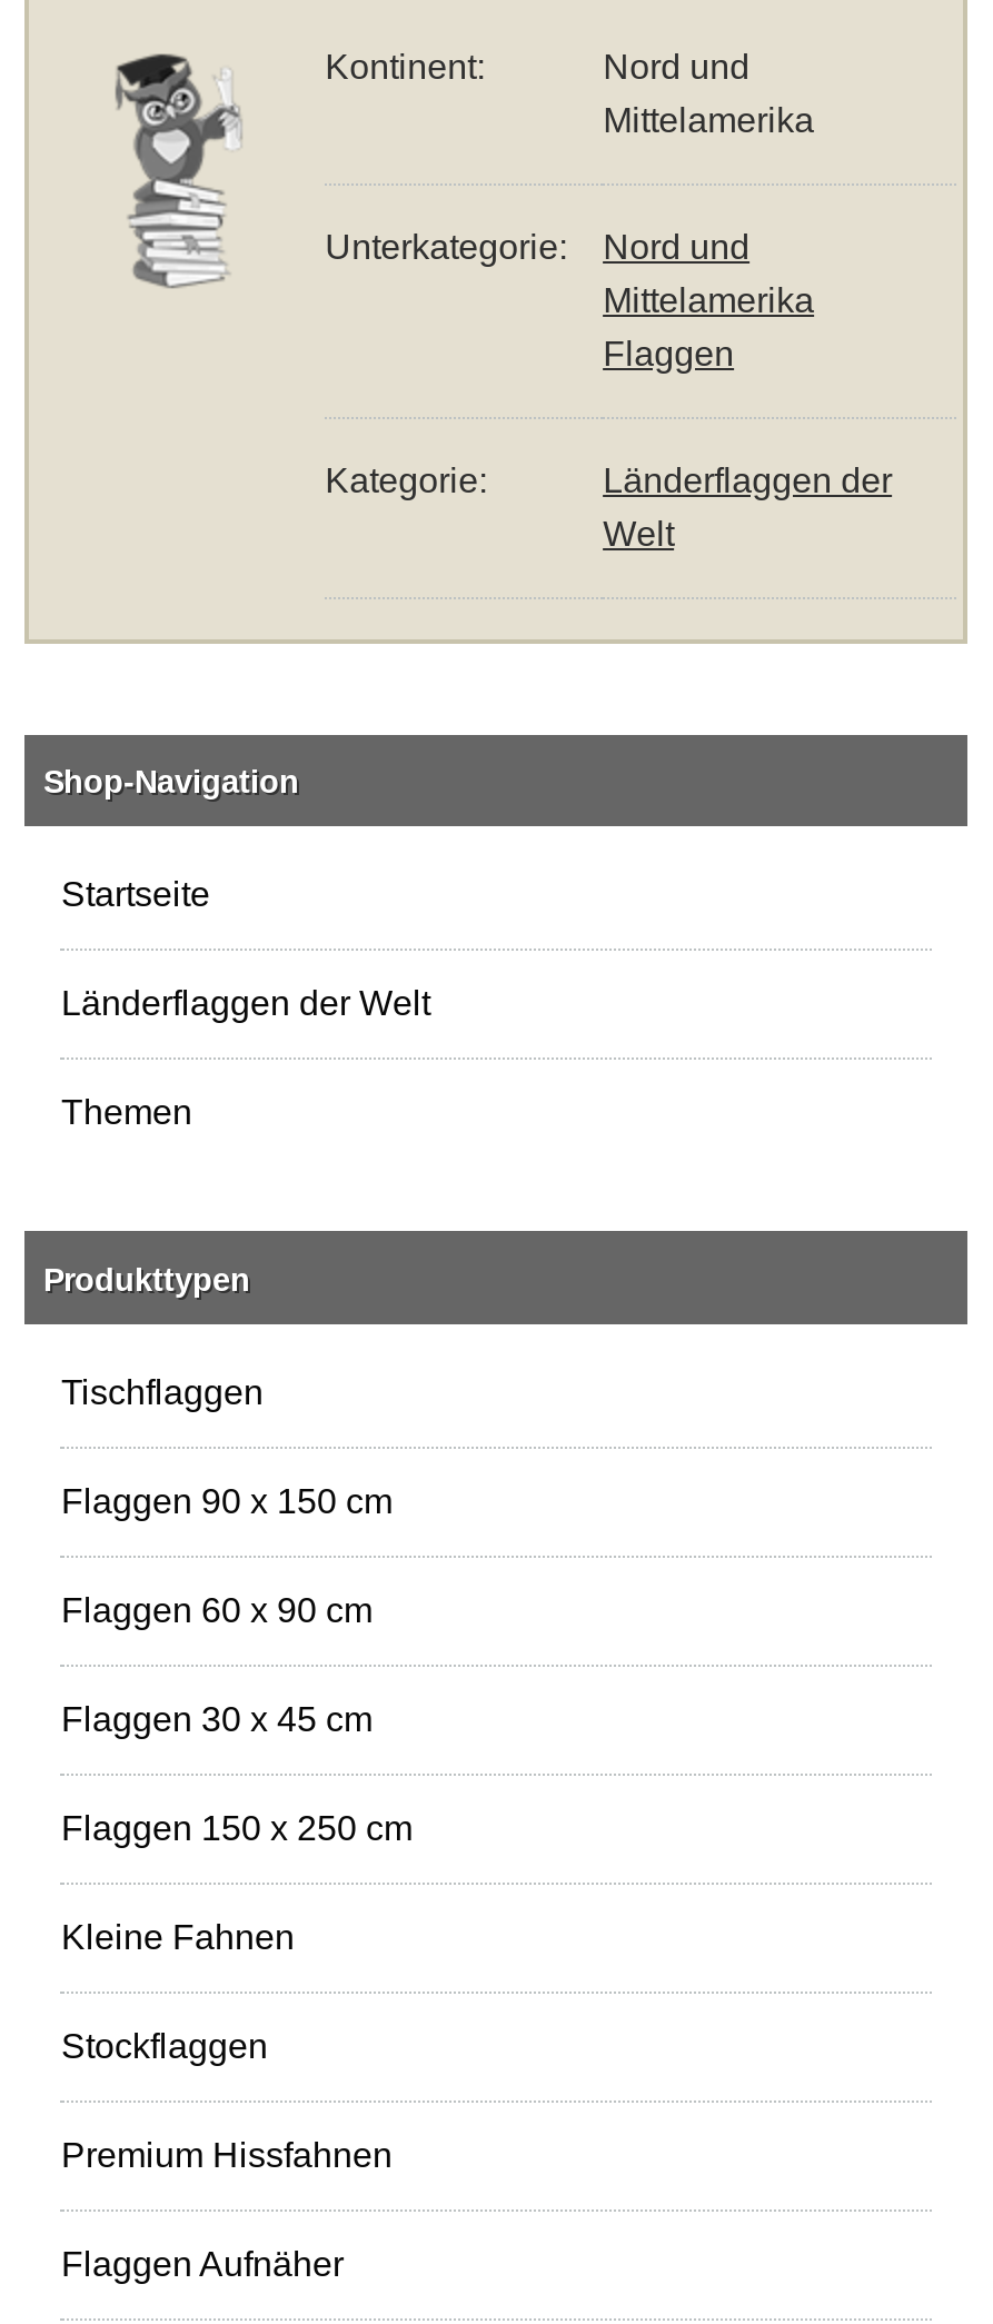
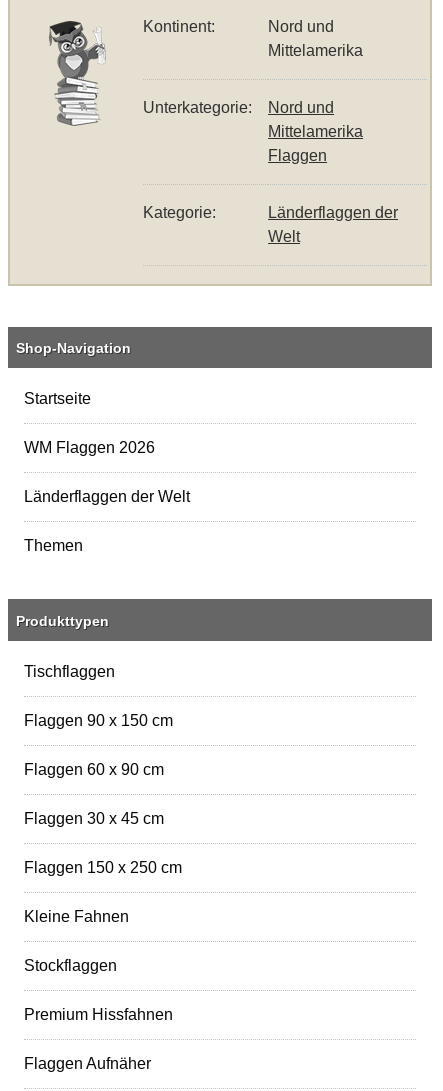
none -> [24,439,155,456] WM Flaggen 2026

